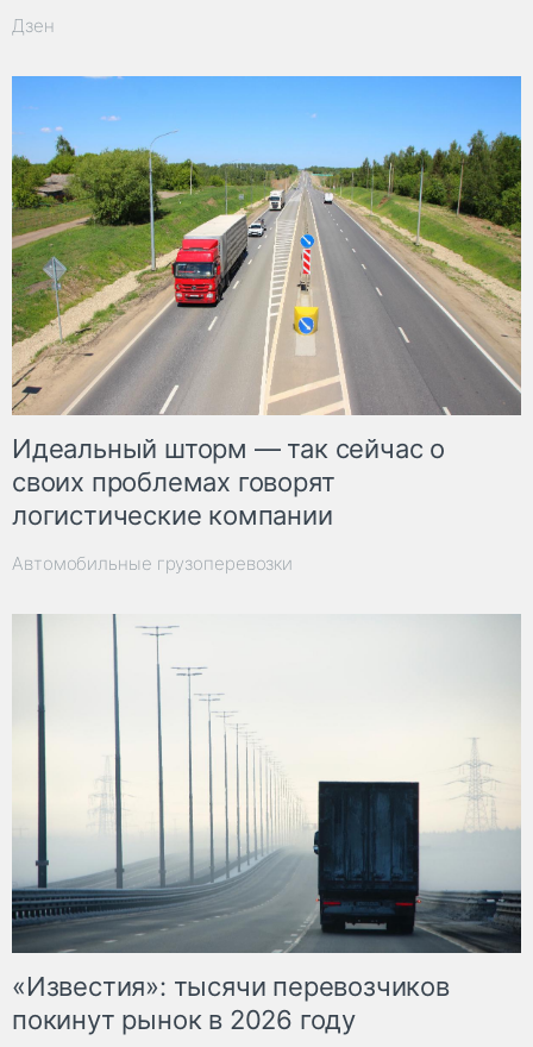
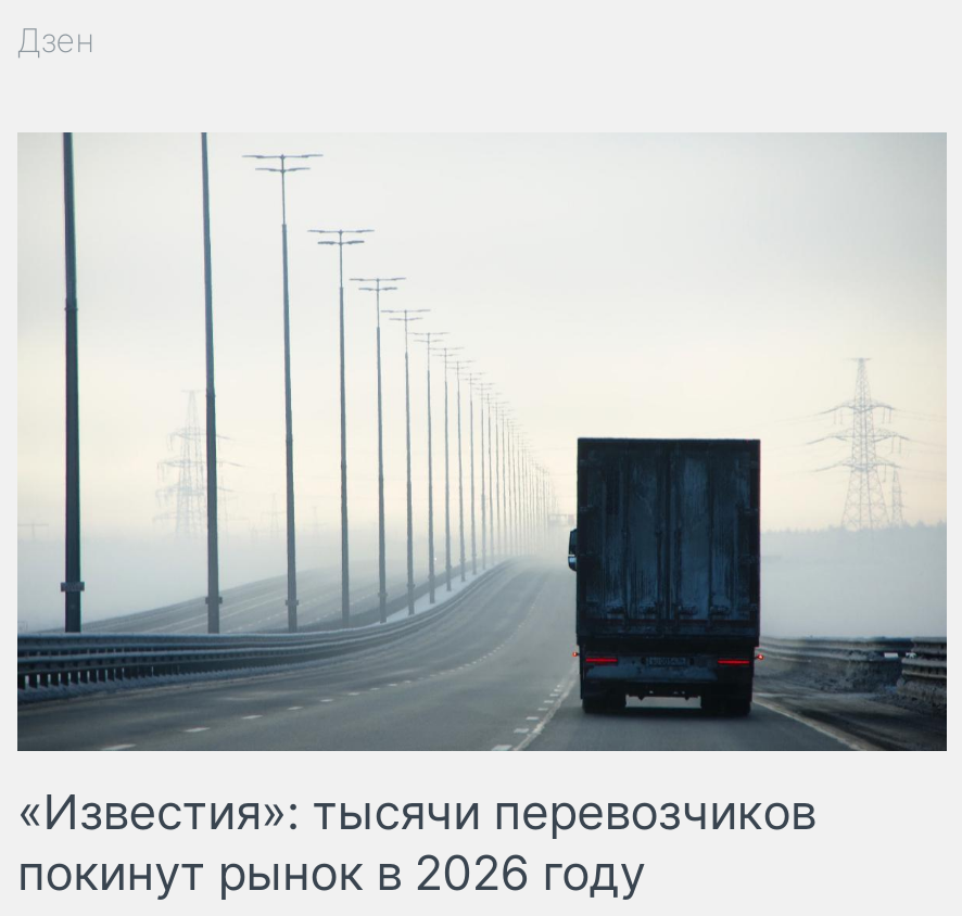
[11,75,522,575] [image] | Идеальный шторм — так сейчас о | своих проблемах говорят | логистические компании | Автомобильные грузоперевозки -> none

